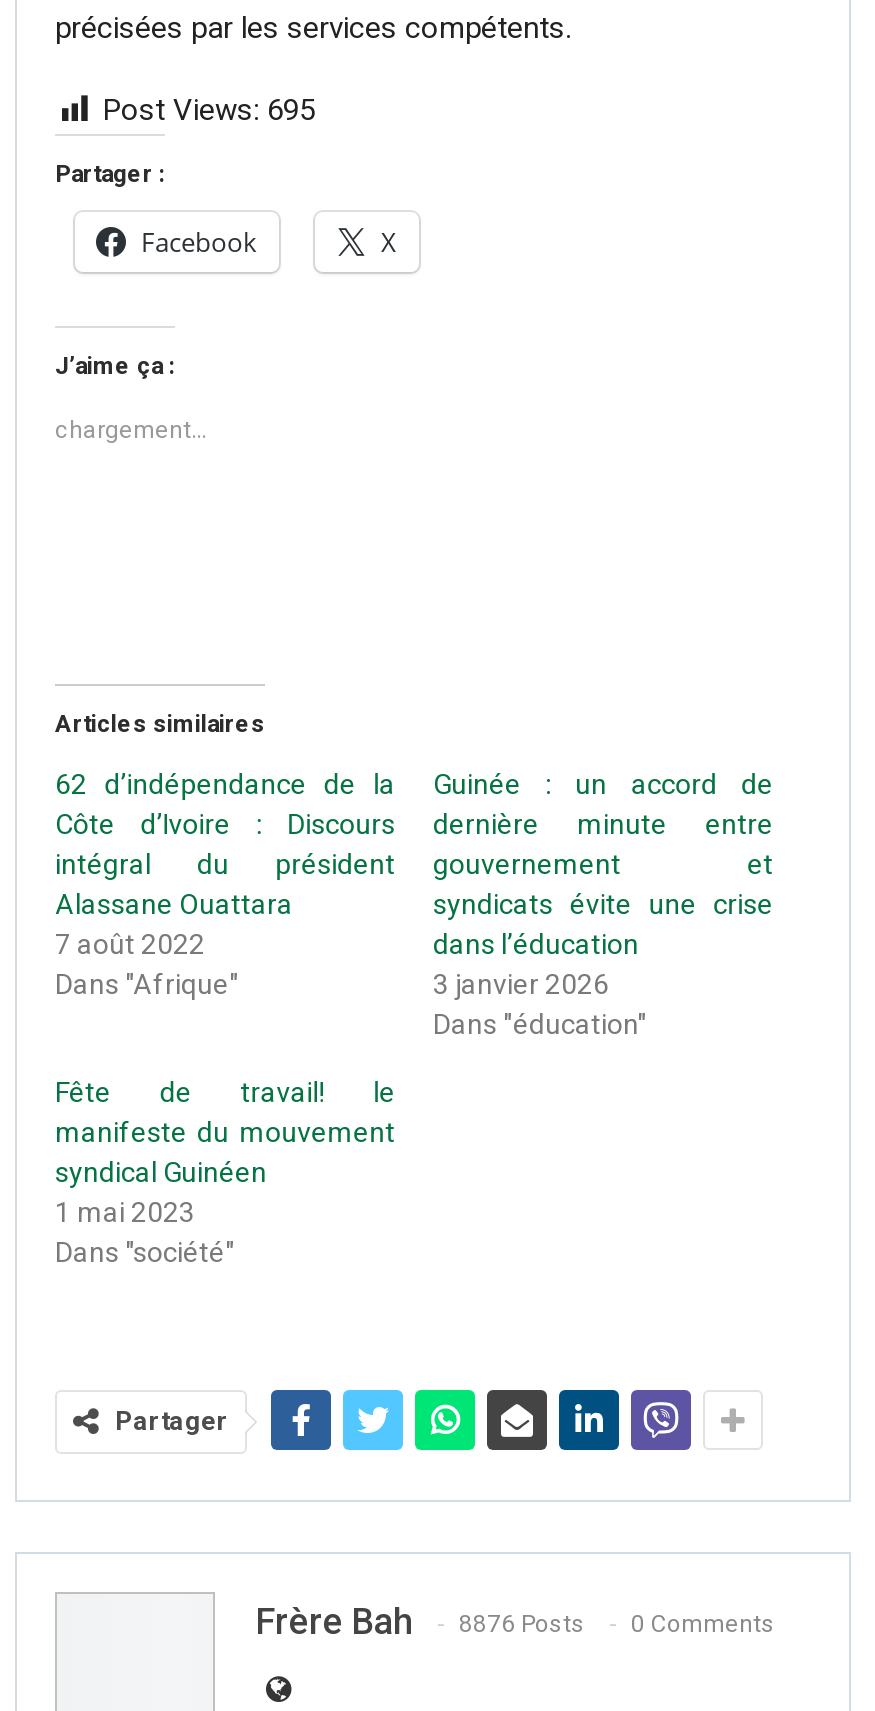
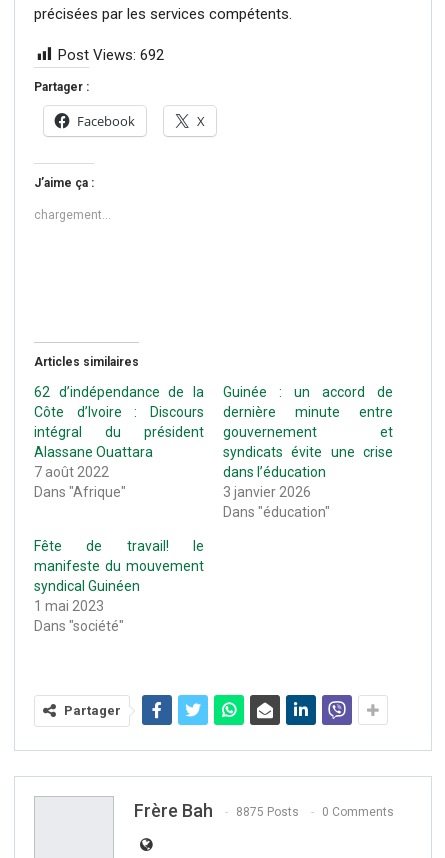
[103,92,315,128] Post Views: 695 -> [58,46,164,64] Post Views: 692
[255,1600,775,1642] Frère Bah 8876 Posts 0 Comments -> [134,800,394,821] Frère Bah 8875 Posts 0 Comments

